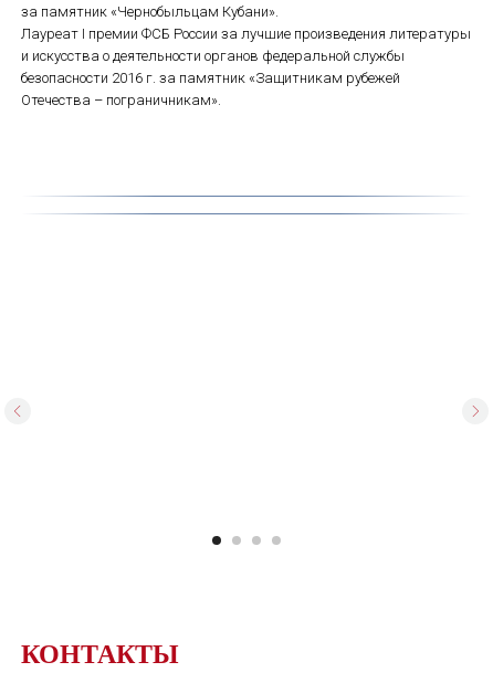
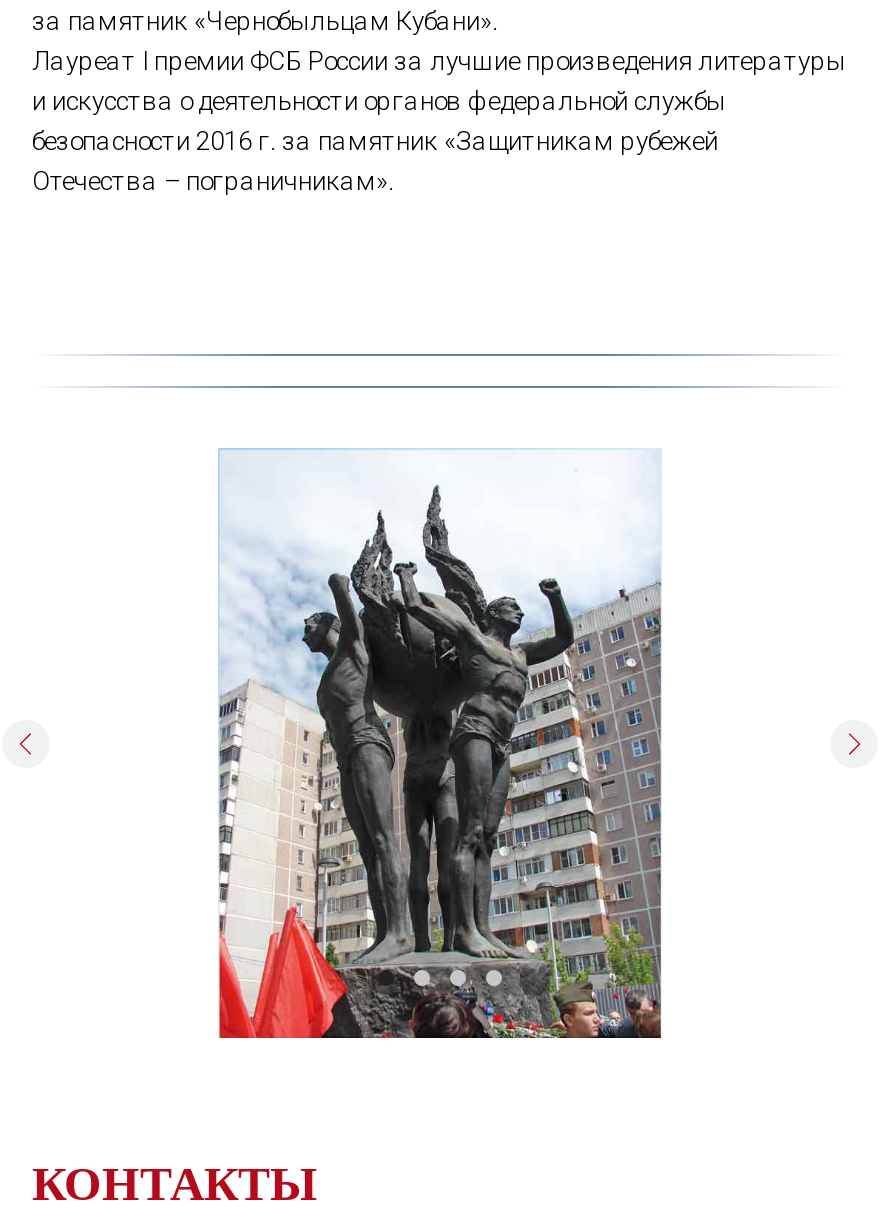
none -> [216,448,664,1040] [image]

